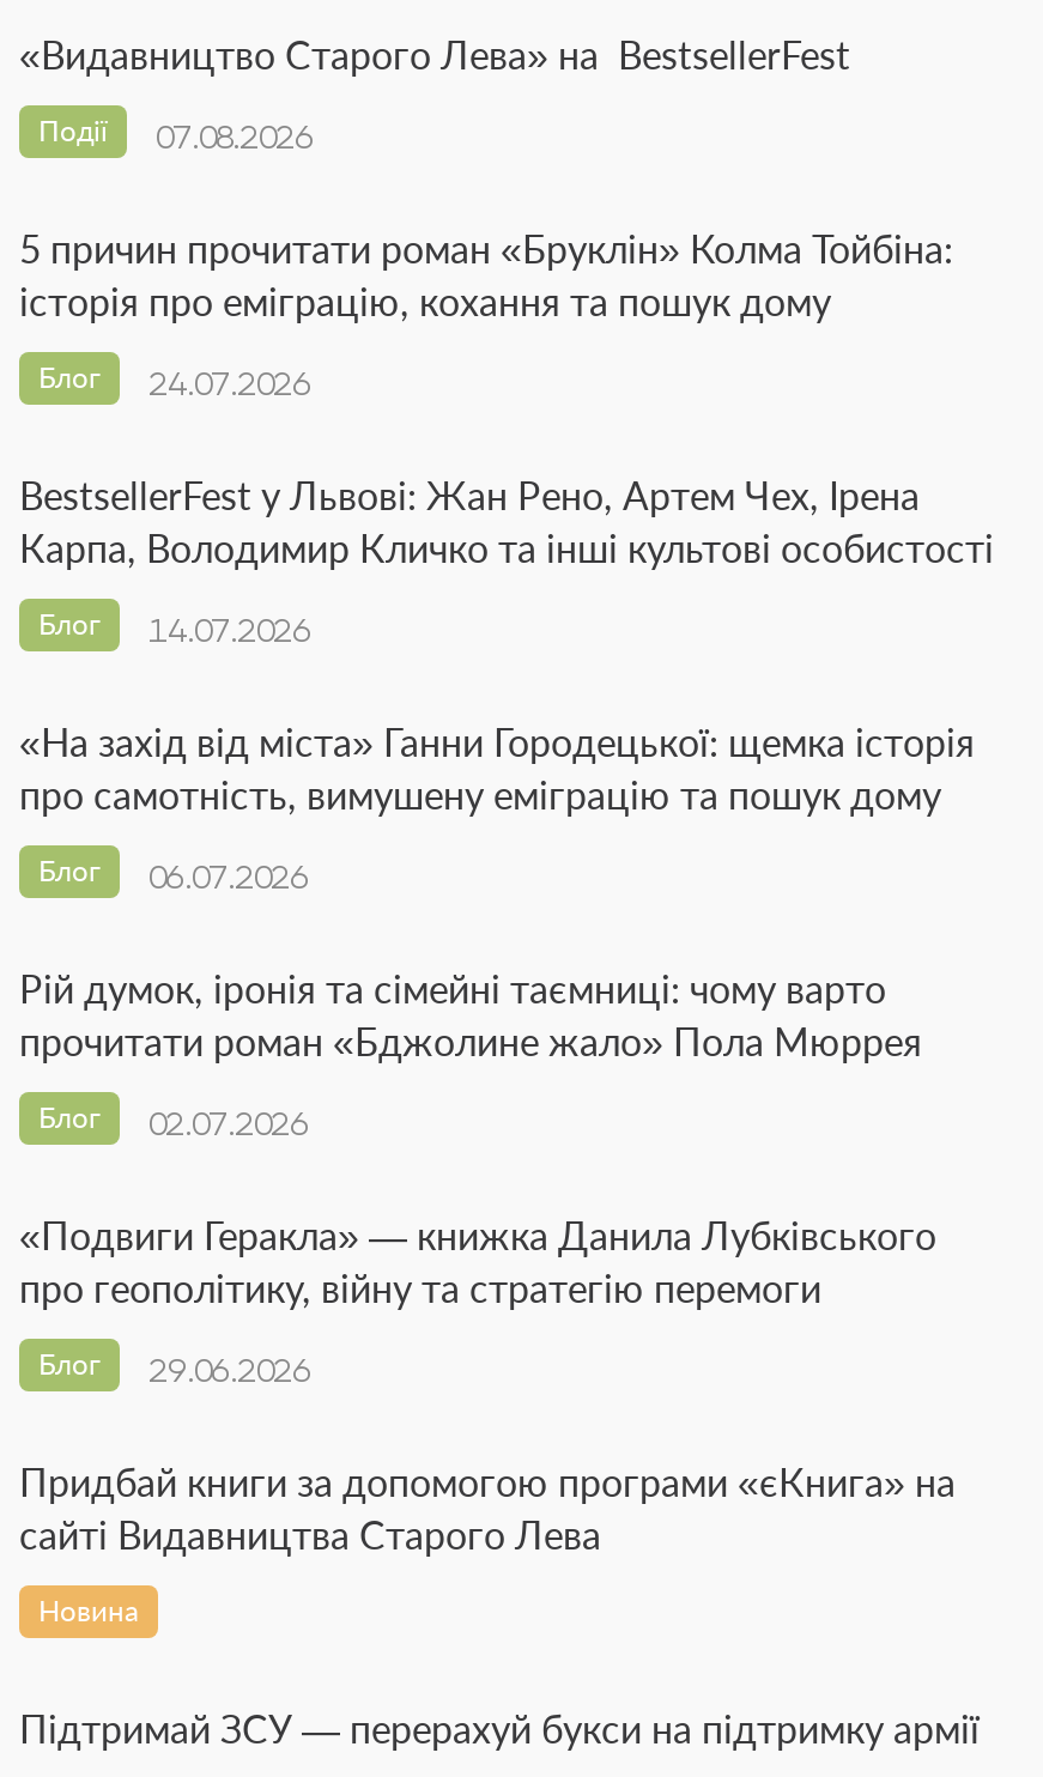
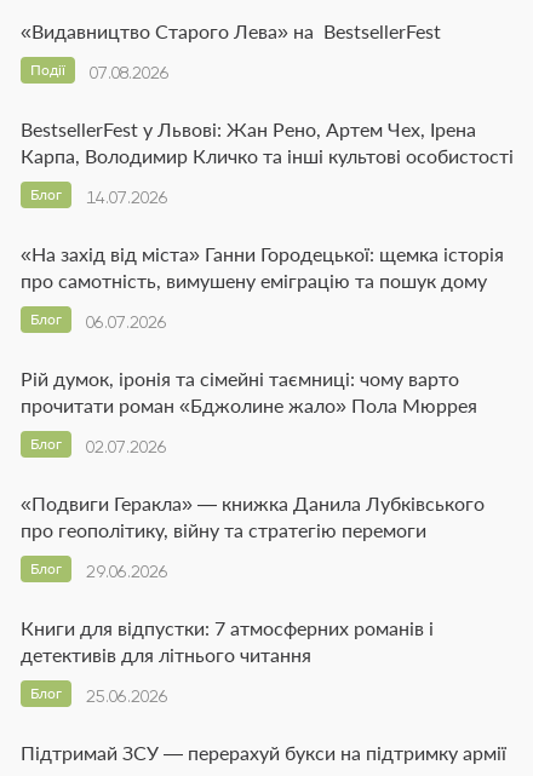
[19,225,953,402] 5 причин прочитати роман «Бруклін» Колма Тойбіна: | історія про еміграцію, кохання та пошук дому | 24.07.2026 | Блог -> none
[19,1458,956,1557] Придбай книги за допомогою програми «єКнига» на | сайті Видавництва Старого Лева -> [21,616,434,666] Книги для відпустки: 7 атмосферних романів і | детективів для літнього читання
[38,1593,139,1629] Новина -> [30,684,168,706] 25.06.2026 | Блог

